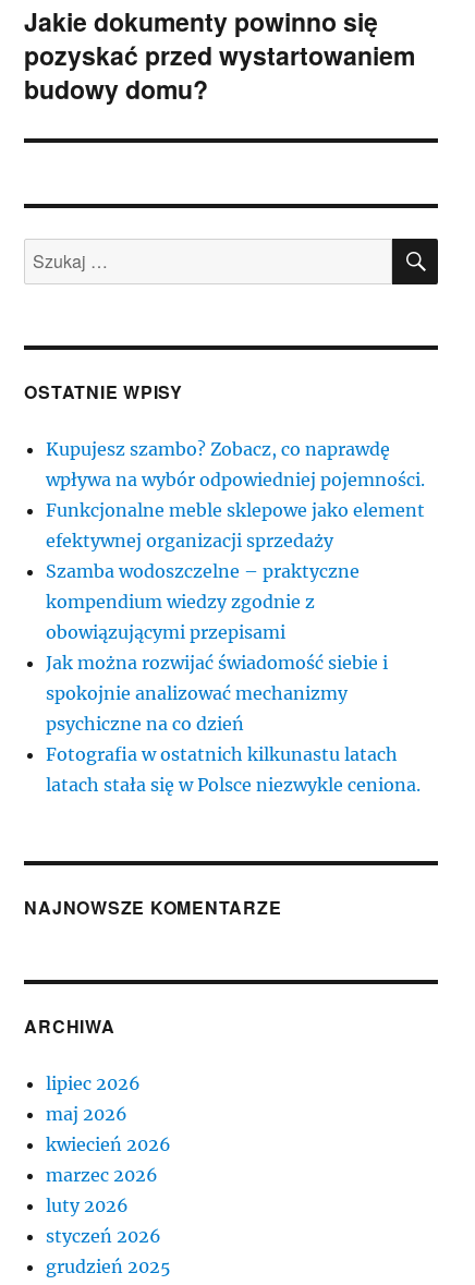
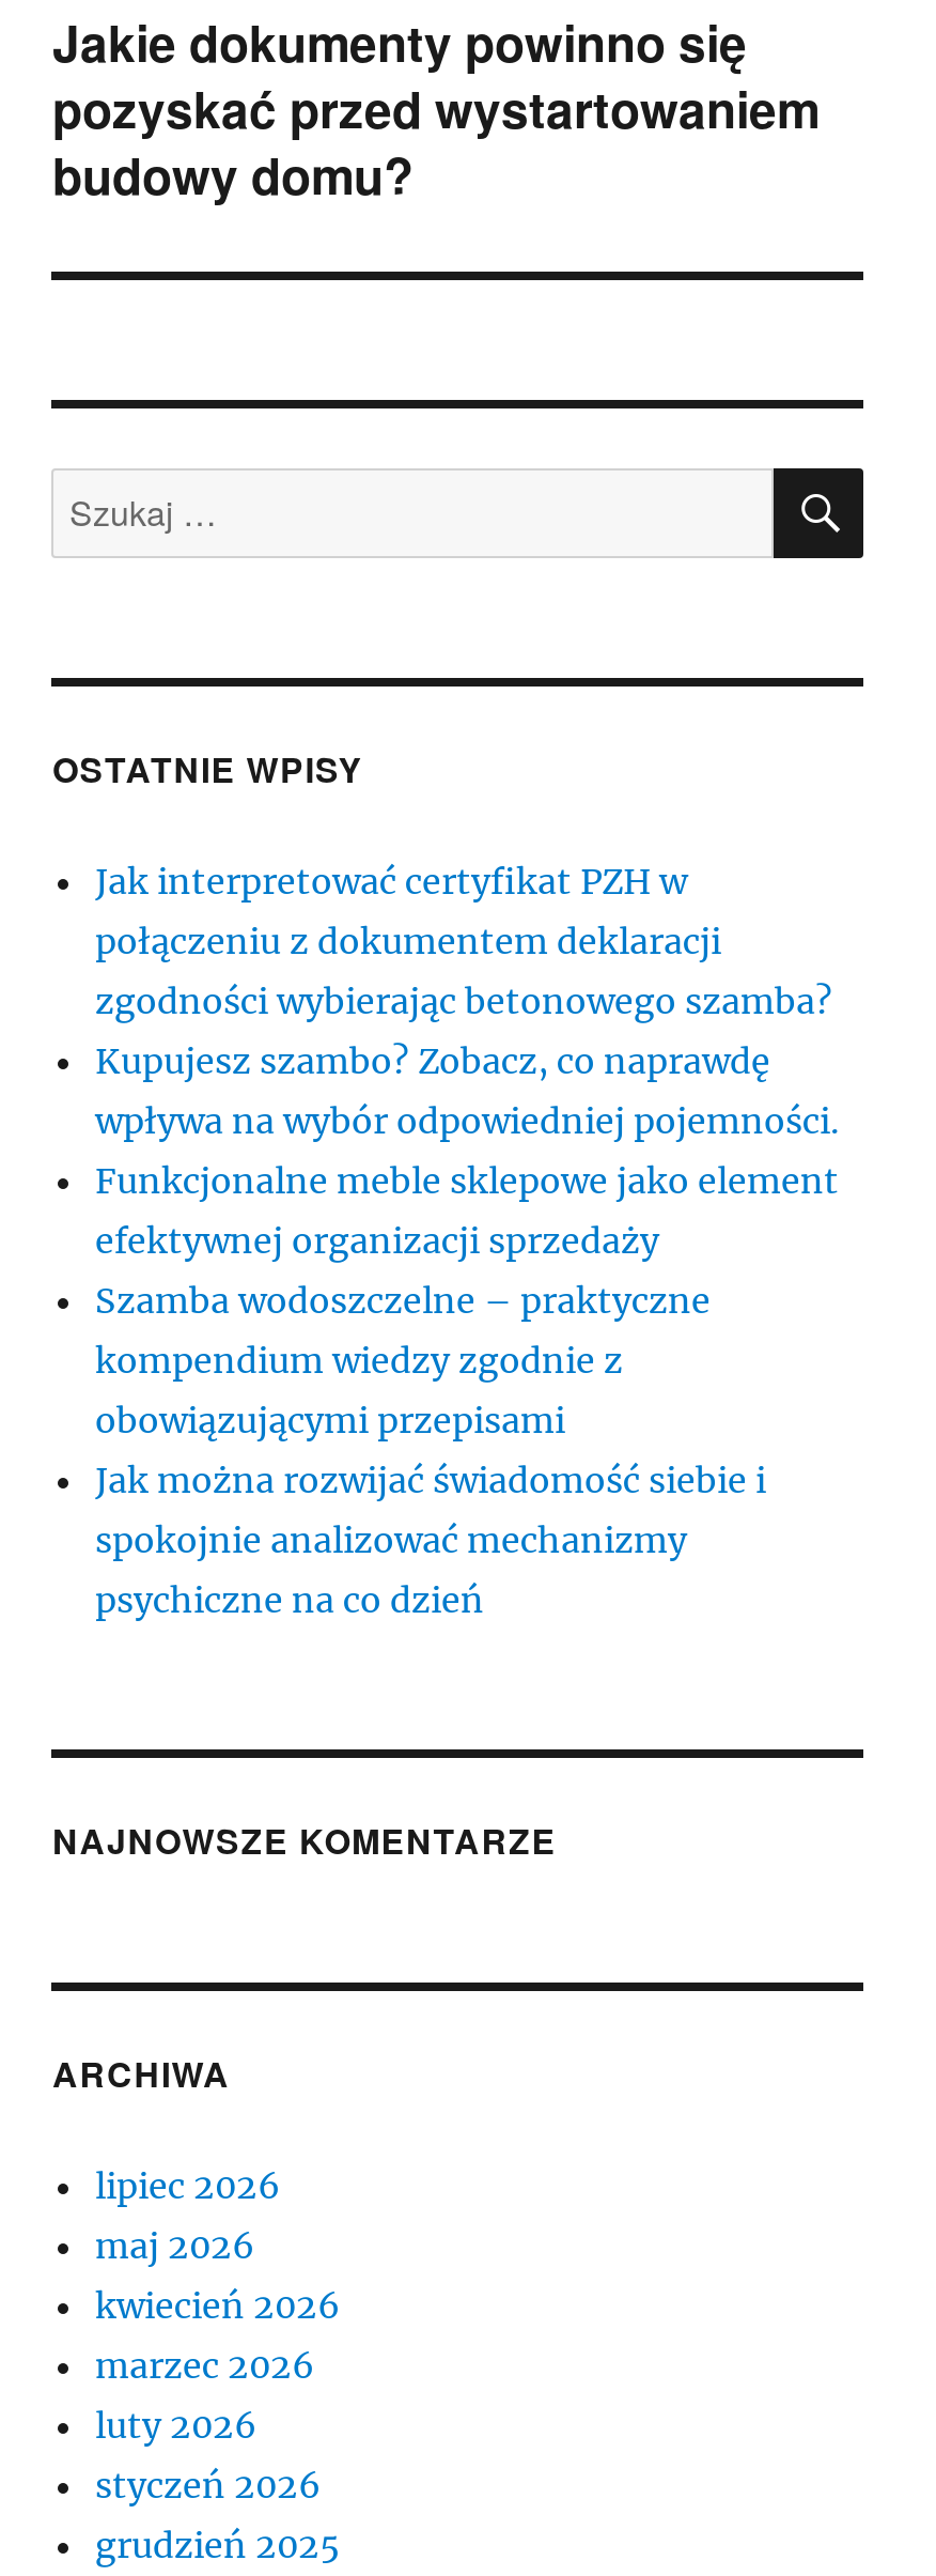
none -> [95,860,832,1023] Jak interpretować certyfikat PZH w | połączeniu z dokumentem deklaracji | zgodności wybierając betonowego szamba?
moved [46,438,425,735] -> [95,1040,839,1622]: Kupujesz szambo? Zobacz, co naprawdę | wpływa na wybór odpowiedniej pojemności. | Funkcjonalne meble sklepowe jako element | ... | spokojnie analizować mechanizmy | psychiczne na co dzień
[46,744,421,796] Fotografia w ostatnich kilkunastu latach | latach stała się w Polsce niezwykle ceniona. -> none

